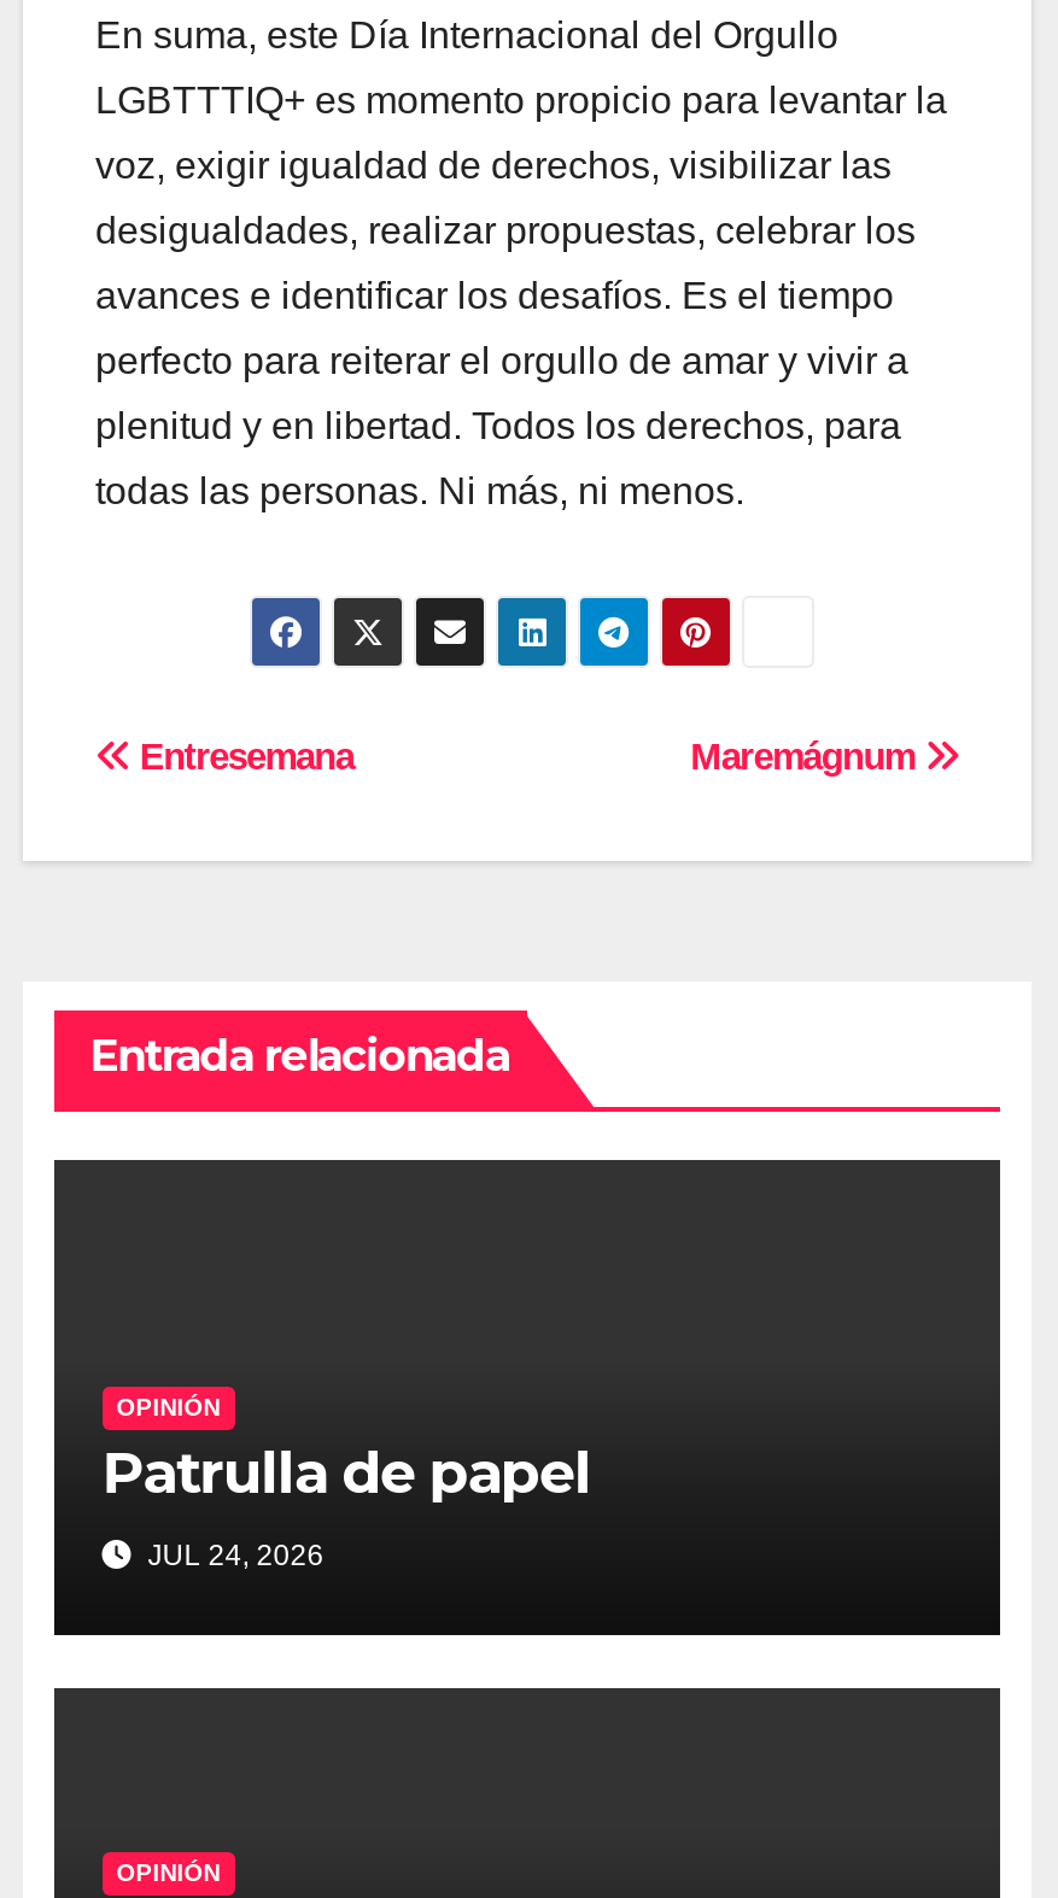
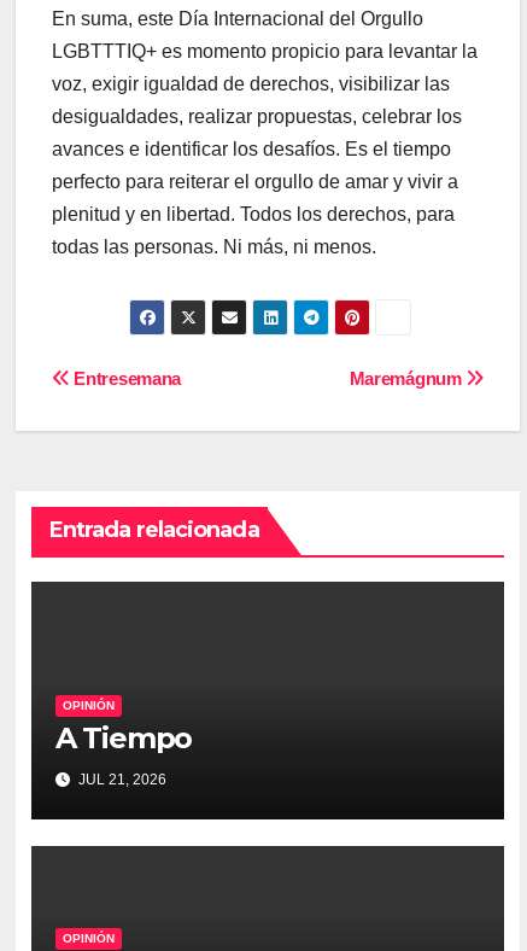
[102,1438,591,1508] Patrulla de papel -> [55,720,192,755] A Tiempo
[141,1540,324,1574] JUL 24, 2026 -> [75,771,166,788] JUL 21, 2026

